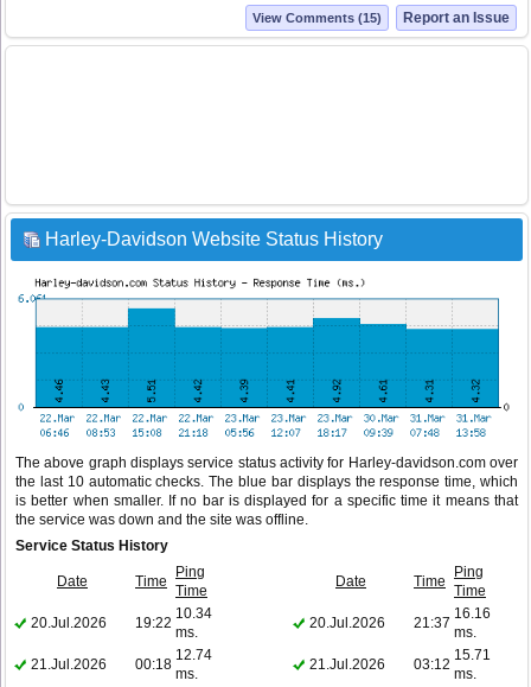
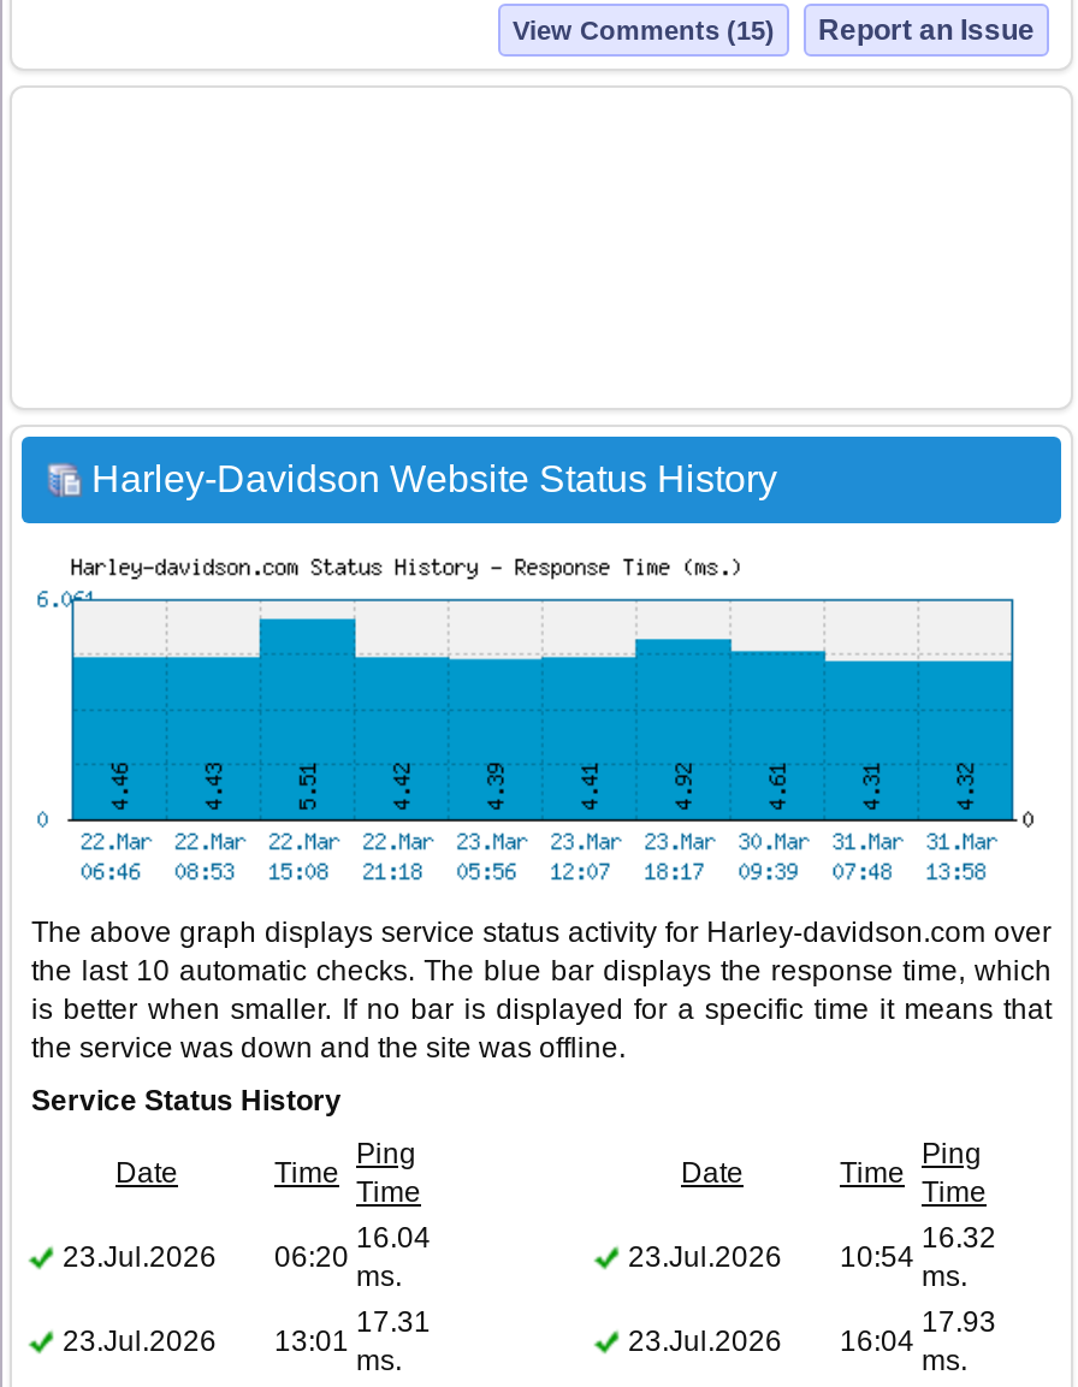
[175,605,212,622] 10.34 -> [356,1221,431,1255] 16.04
[454,605,491,622] 16.16 -> [922,1221,996,1255] 16.32
[31,615,172,631] 20.Jul.2026 | 19:22 -> [63,1240,349,1274] 23.Jul.2026 | 06:20
[309,615,450,631] 20.Jul.2026 | 21:37 -> [628,1240,914,1274] 23.Jul.2026 | 10:54
[175,647,212,663] 12.74 -> [356,1305,431,1339] 17.31
[454,647,491,663] 15.71 -> [922,1305,996,1339] 17.93
[31,656,172,673] 21.Jul.2026 | 00:18 -> [63,1324,349,1358] 23.Jul.2026 | 13:01
[309,656,450,673] 21.Jul.2026 | 03:12 -> [628,1324,914,1358] 23.Jul.2026 | 16:04

